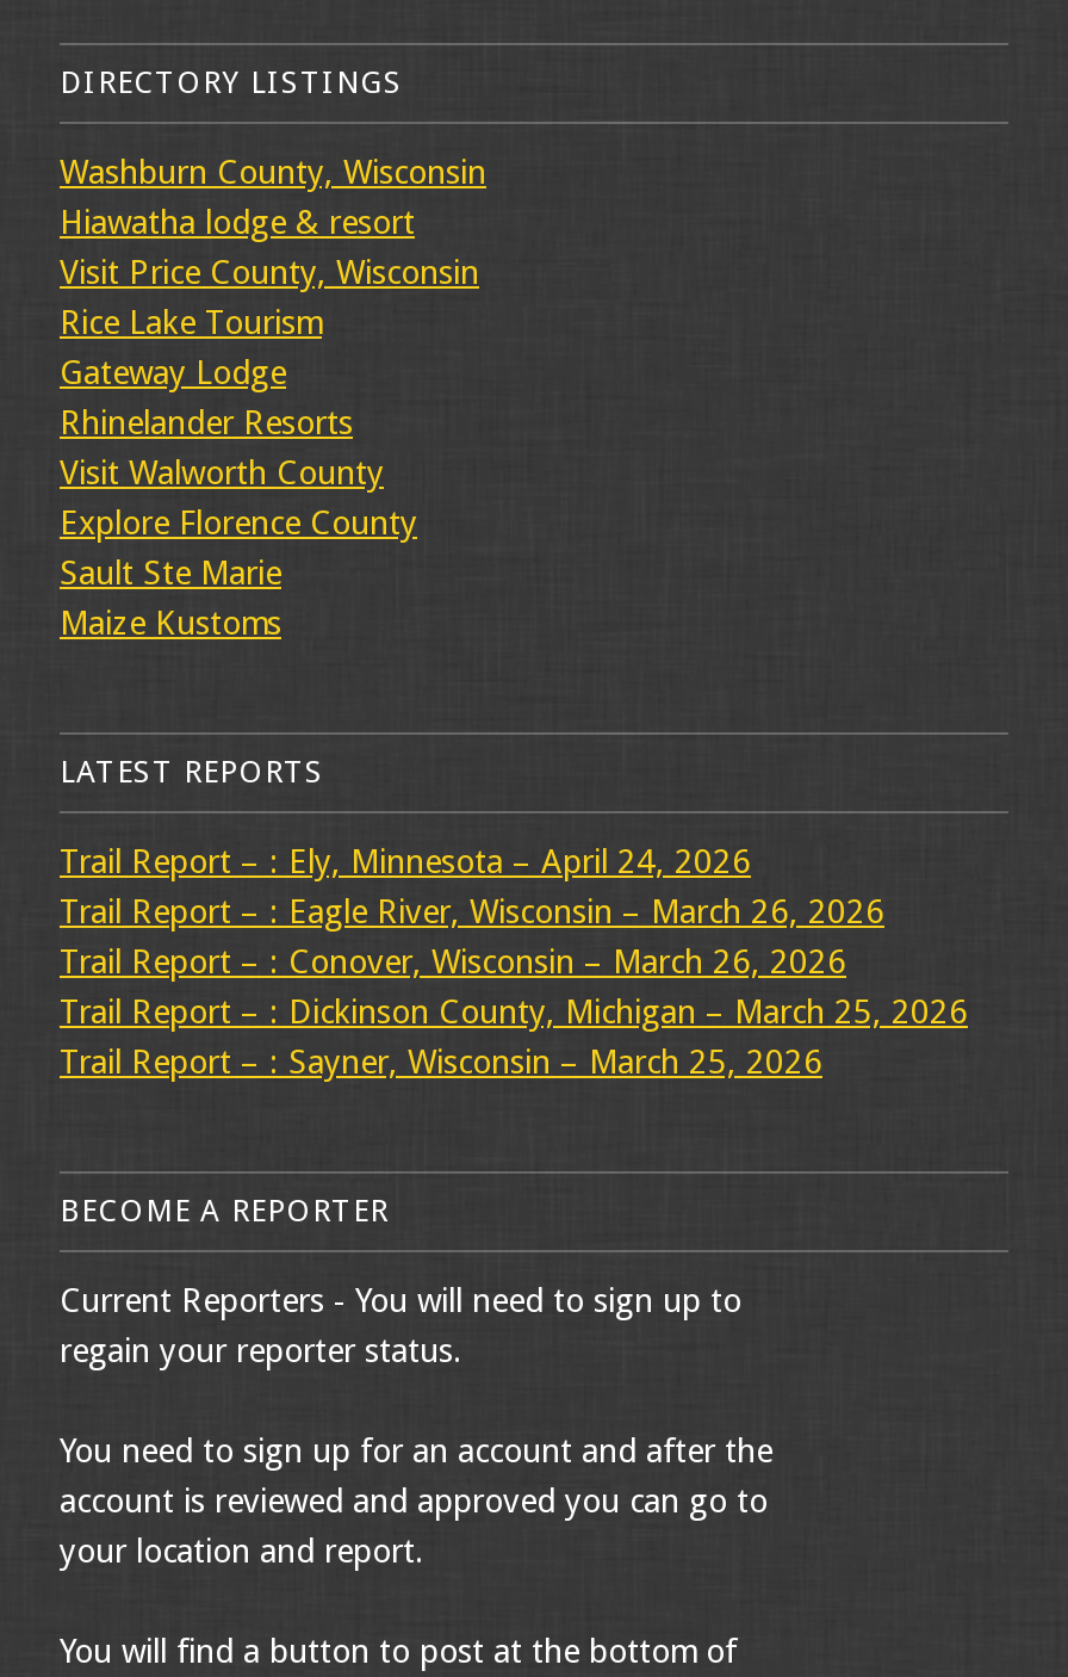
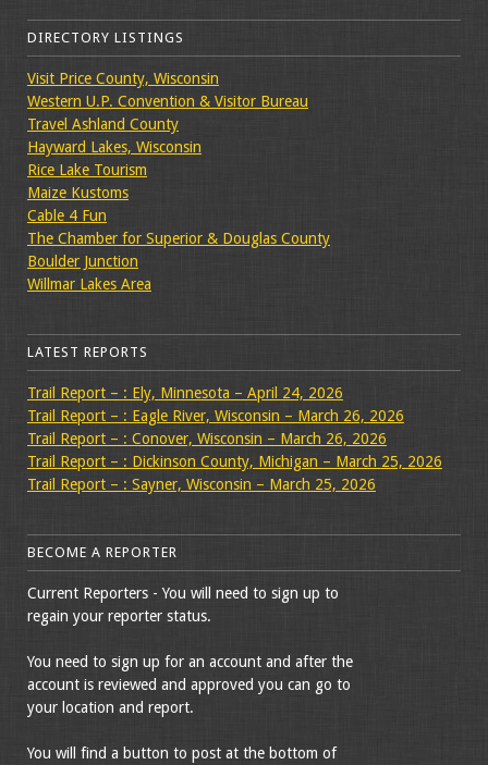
[60,152,486,240] Washburn County, Wisconsin | Hiawatha lodge & resort -> none
moved [60,252,479,290] -> [27,69,219,87]: Visit Price County, Wisconsin
none -> [27,92,308,155] Western U.P. Convention & Visitor Bureau | Travel Ashland County | Hayward Lakes, Wisconsin
moved [60,302,322,340] -> [27,161,147,178]: Rice Lake Tourism
[60,352,417,591] Gateway Lodge | Rhinelander Resorts | Visit Walworth County | Explore Florence County | Sault Ste Marie -> none
moved [60,603,281,641] -> [27,184,129,201]: Maize Kustoms
none -> [27,206,330,292] Cable 4 Fun | The Chamber for Superior & Douglas County | Boulder Junction | Willmar Lakes Area

